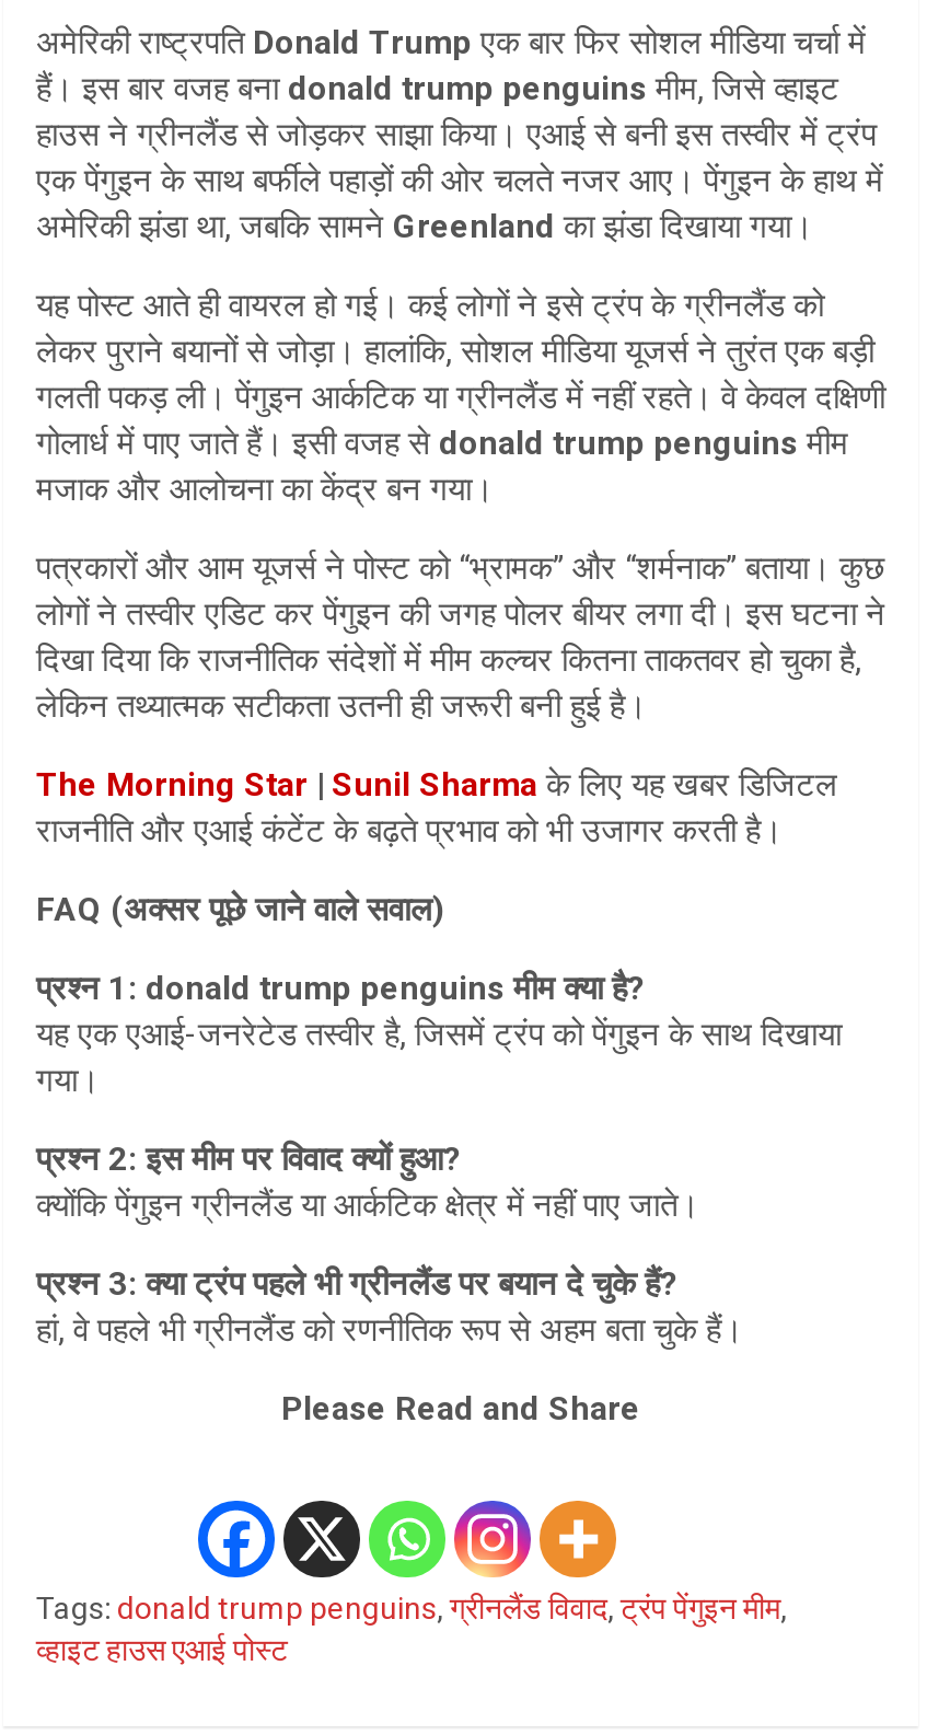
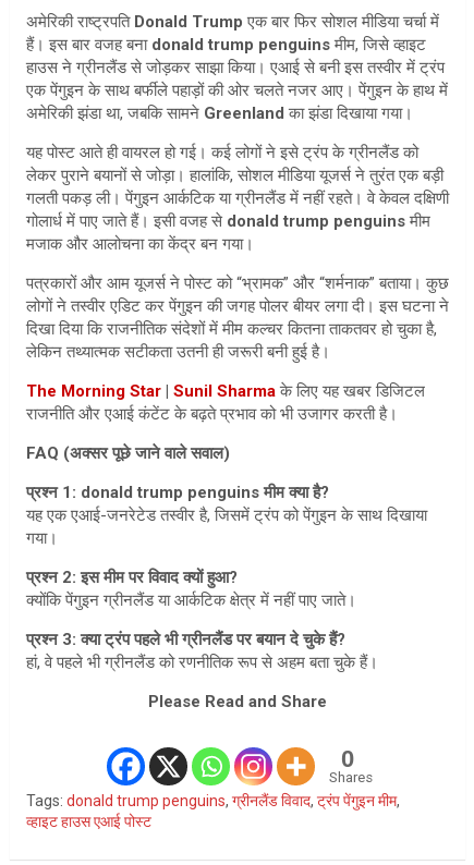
none -> [329,745,372,785] 0 | Shares

